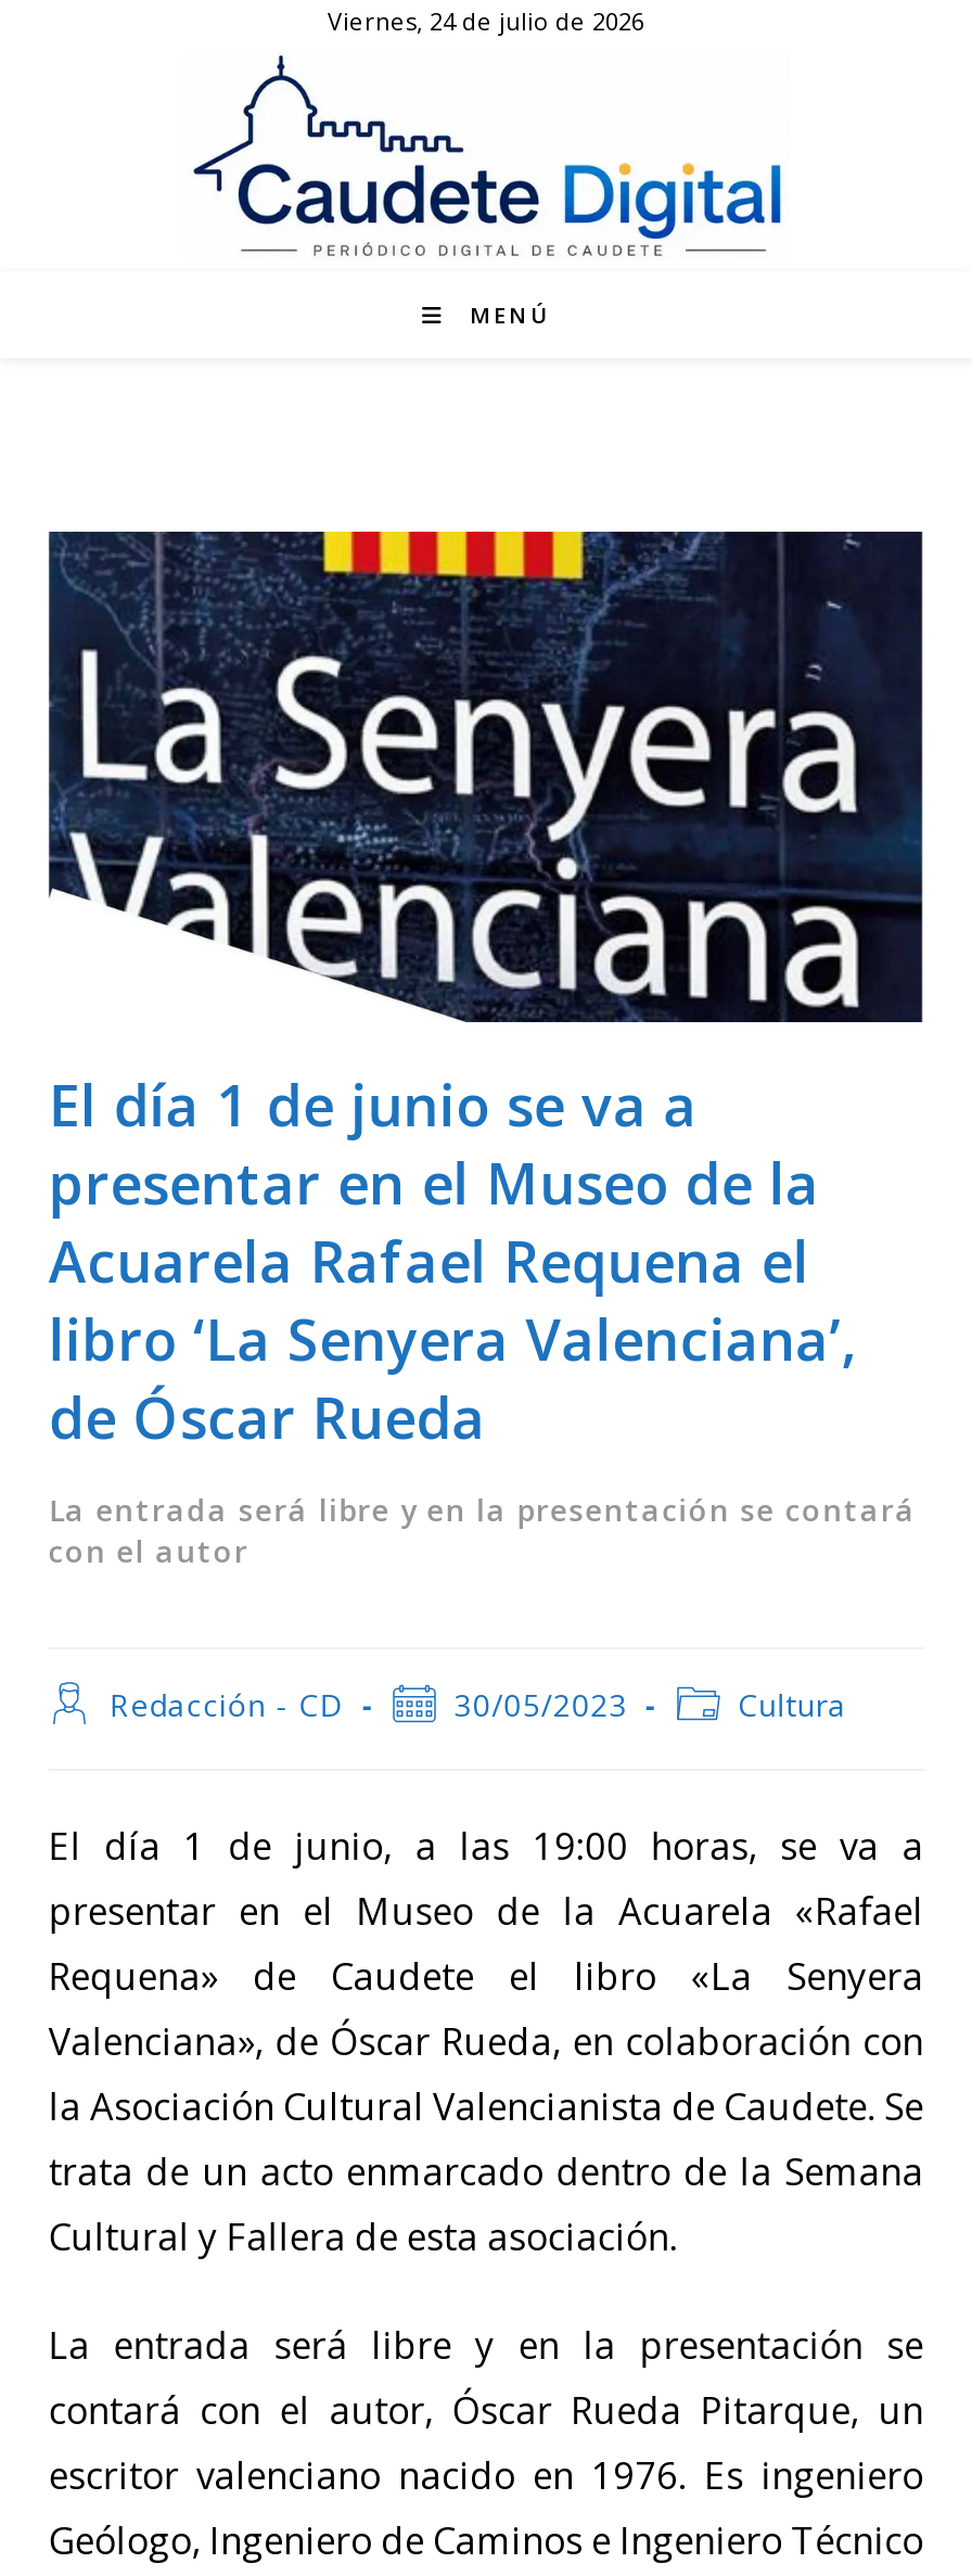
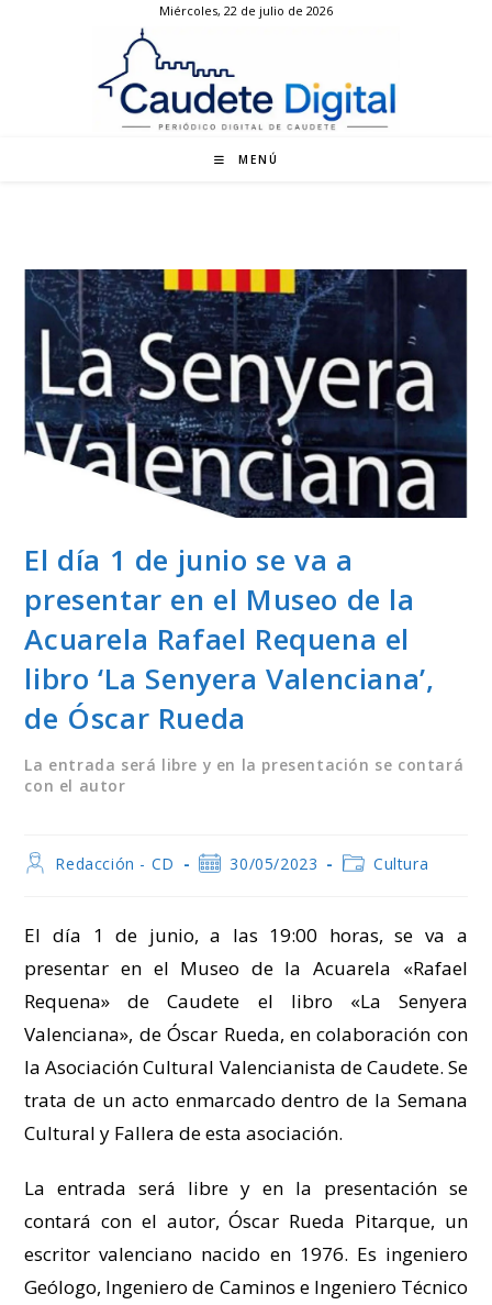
[328,4,644,37] Viernes, 24 de julio de 2026 -> [159,2,333,19] Miércoles, 22 de julio de 2026

